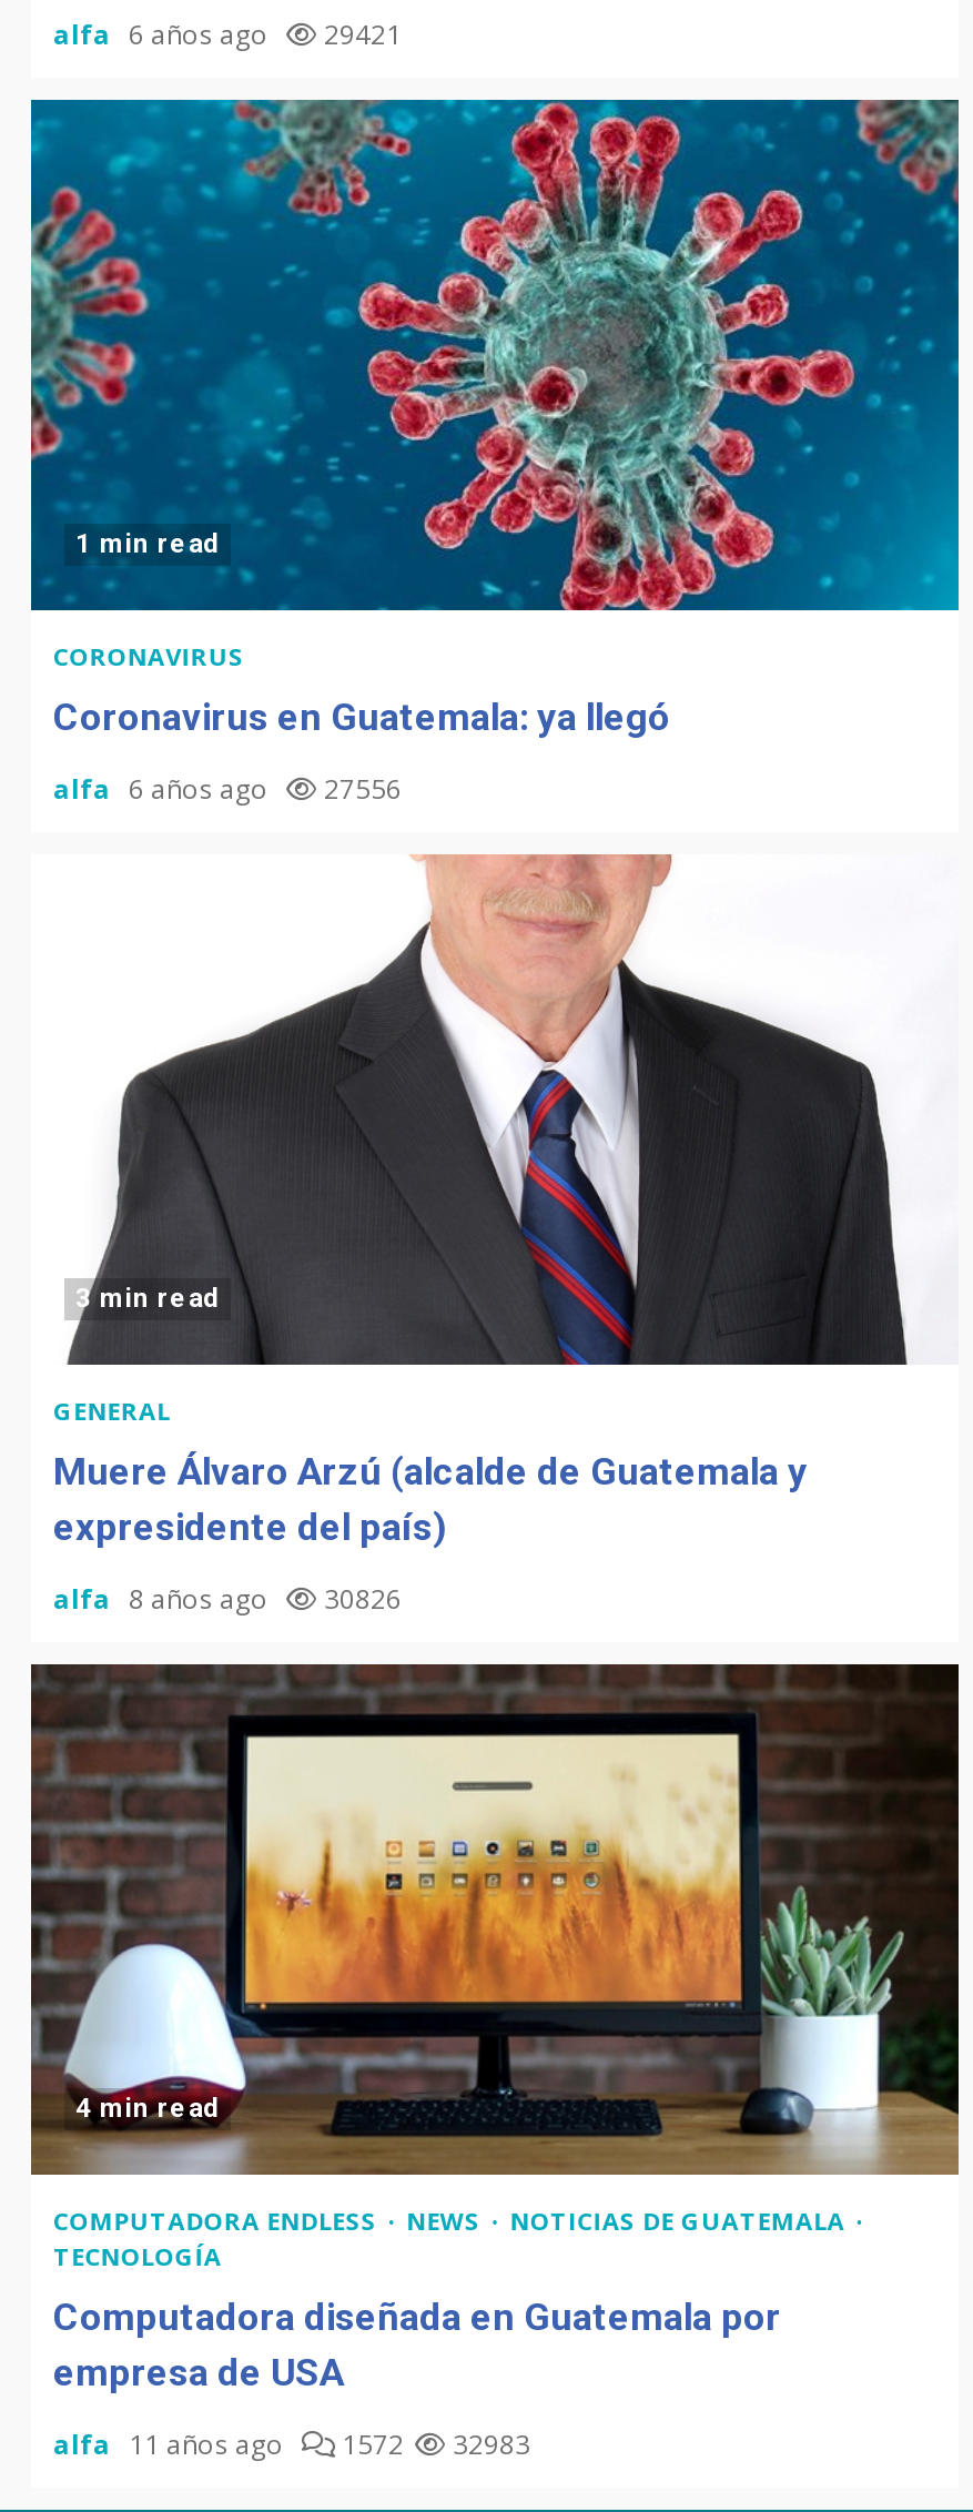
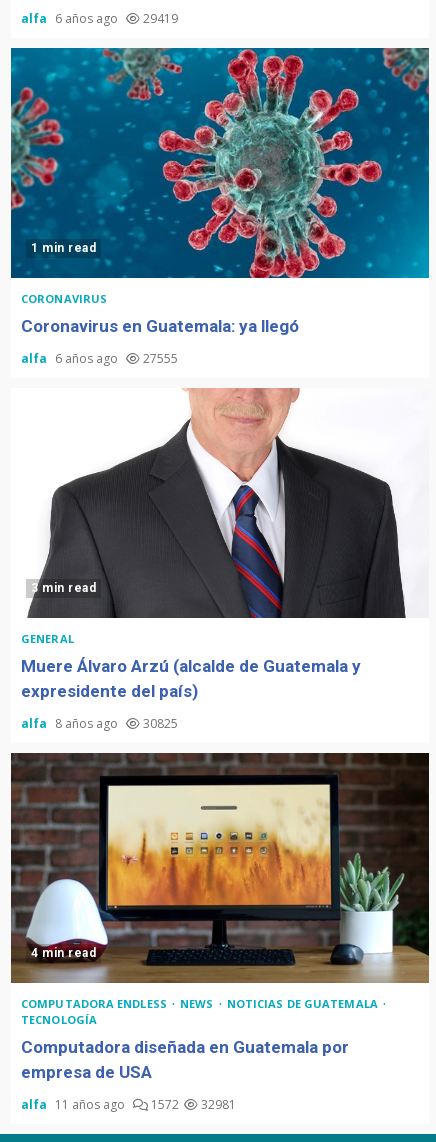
[53,14,402,52] alfa 6 años ago 29421 -> [21,9,178,26] alfa 6 años ago 29419
[53,769,402,807] alfa 6 años ago 27556 -> [21,349,178,366] alfa 6 años ago 27555
[53,1579,402,1617] alfa 8 años ago 30826 -> [21,714,178,731] alfa 8 años ago 30825
[53,2424,530,2462] alfa 11 años ago 1572 32983 -> [21,1095,236,1112] alfa 11 años ago 1572 32981

